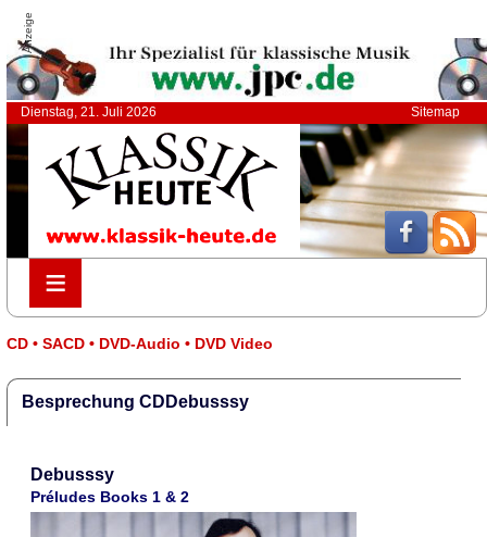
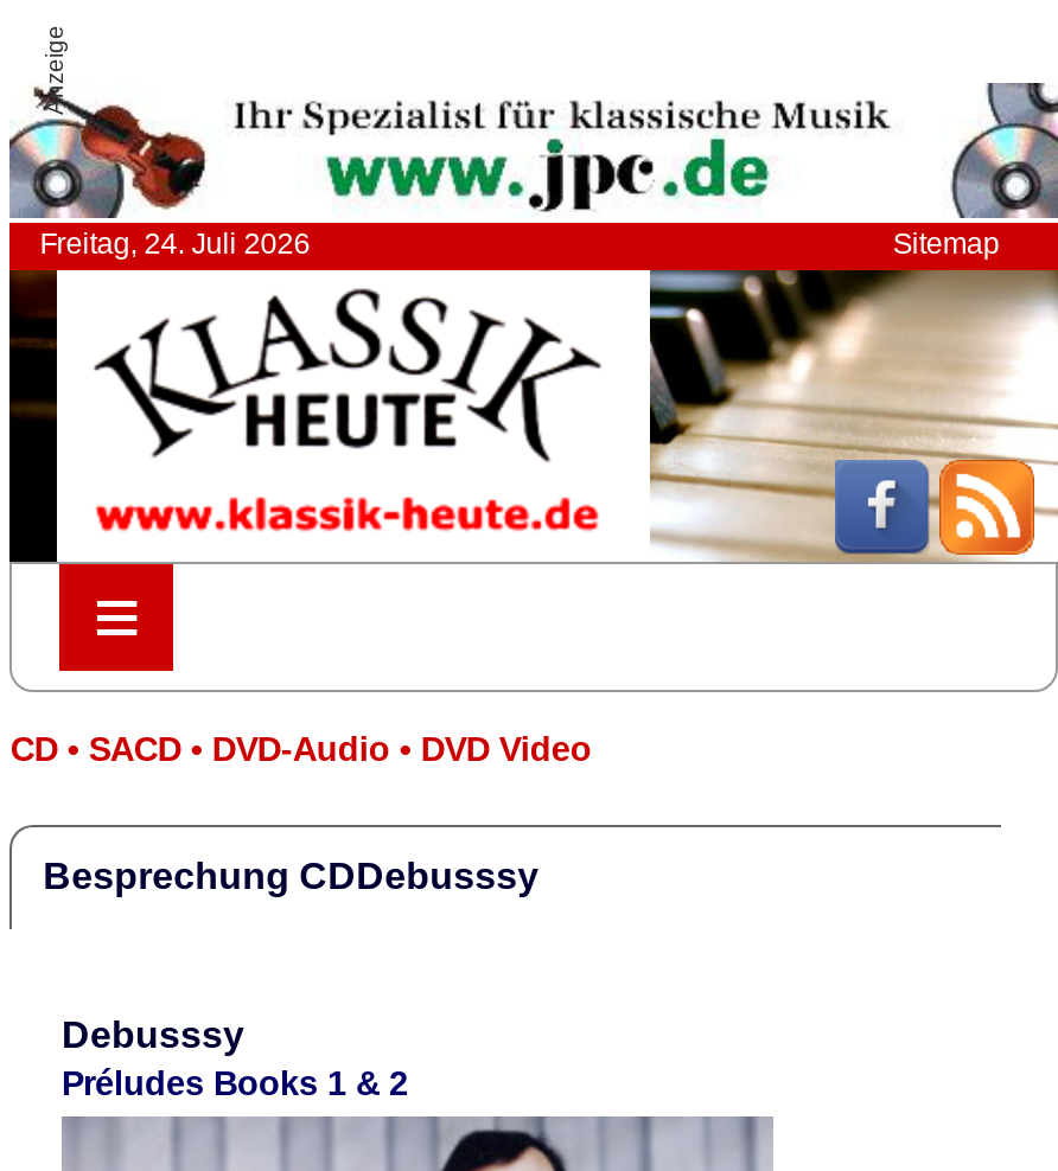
[20,104,156,120] Dienstag, 21. Juli 2026 -> [40,228,310,261] Freitag, 24. Juli 2026

